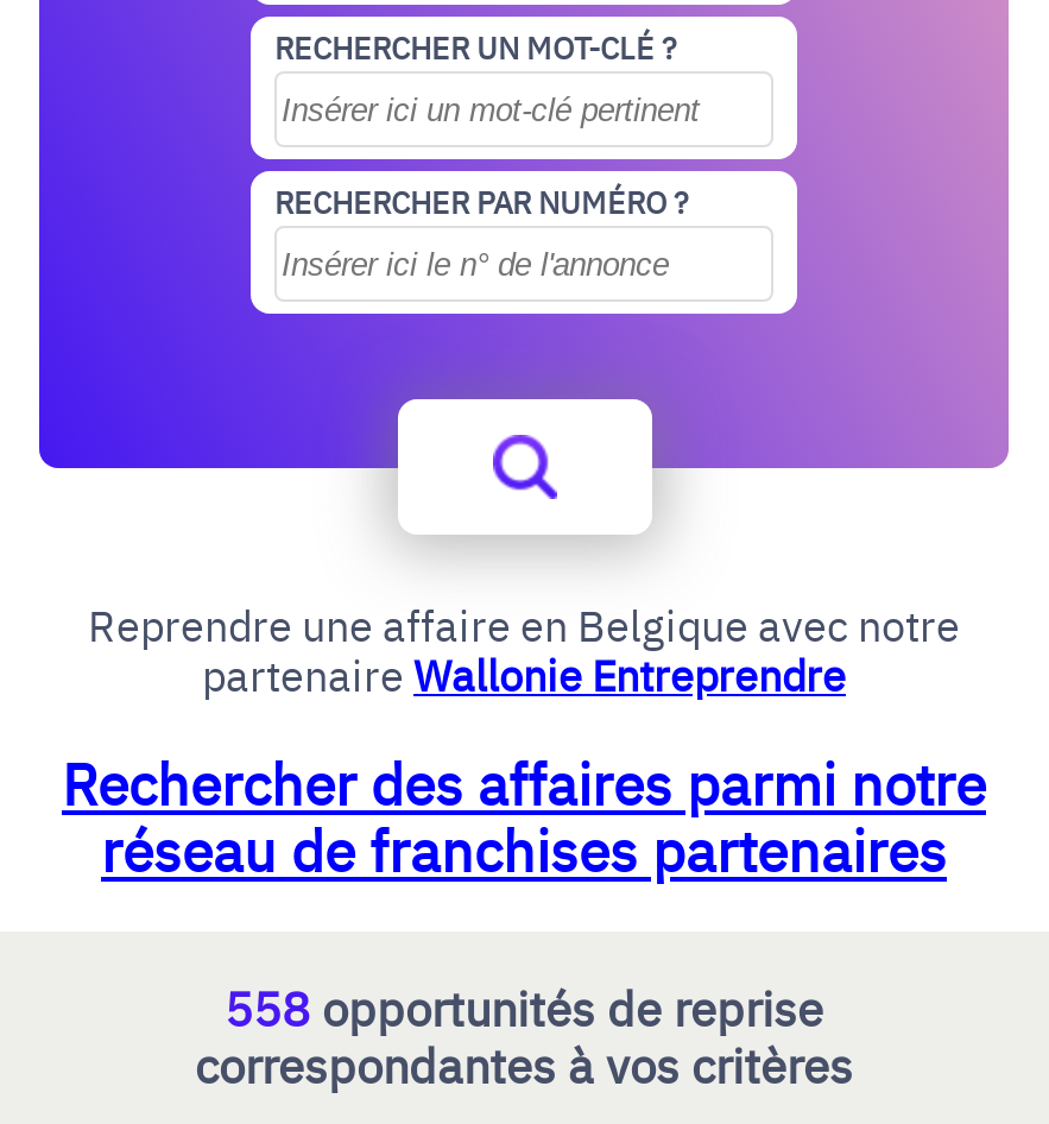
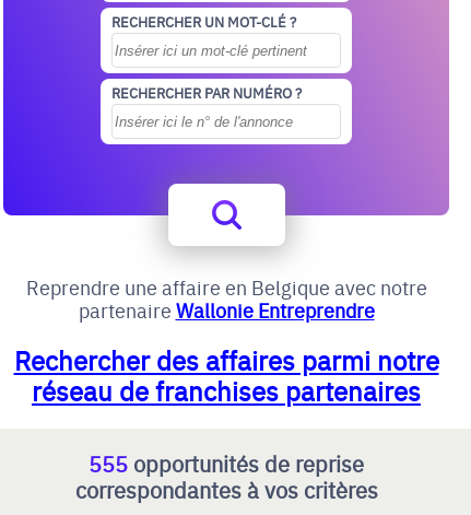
[225,974,823,1038] 558 opportunités de reprise -> [89,448,364,478] 555 opportunités de reprise

